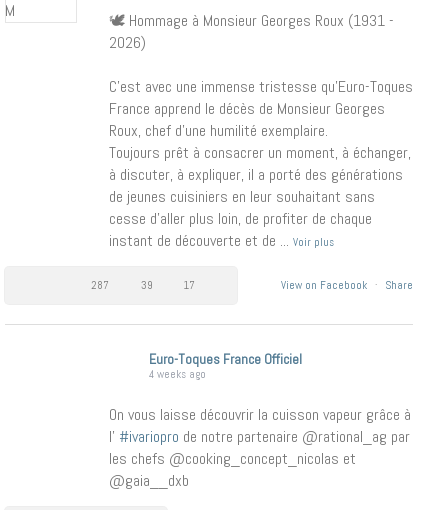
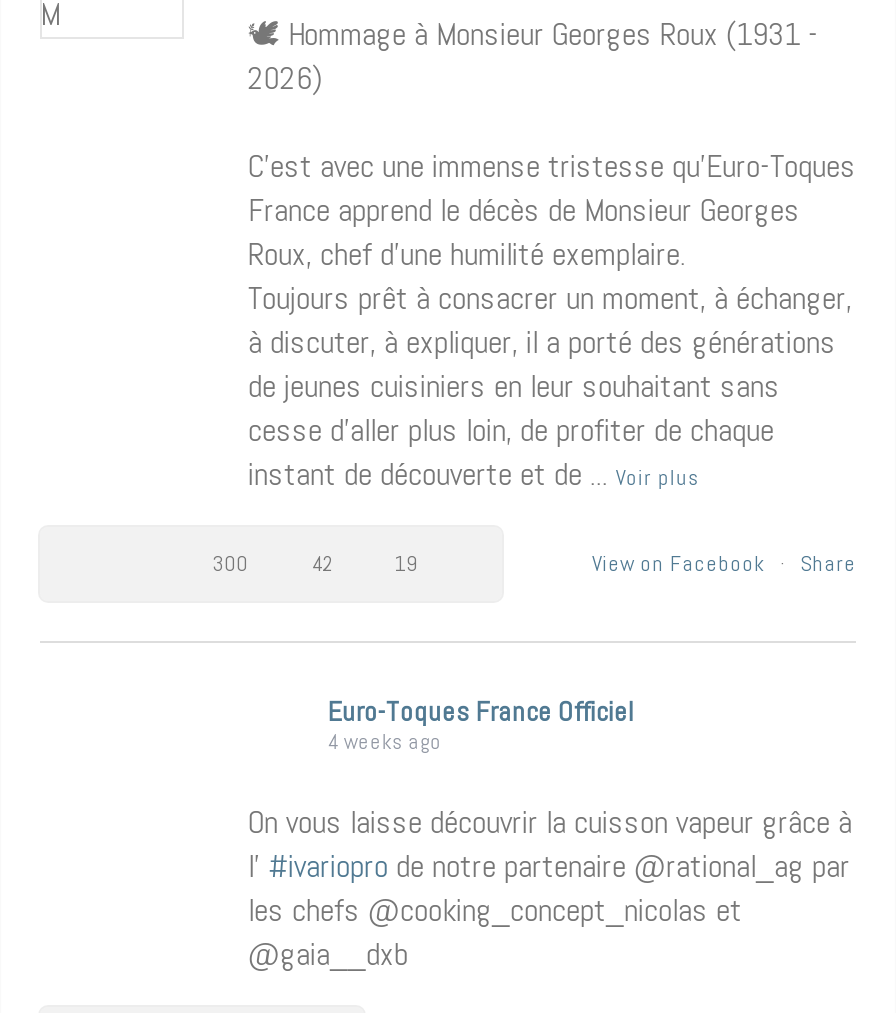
[91,277,109,291] 287 -> [212,548,248,576] 300
[141,277,153,291] 39 -> [312,548,334,576] 42
[183,277,195,291] 17 -> [394,548,418,576] 19

